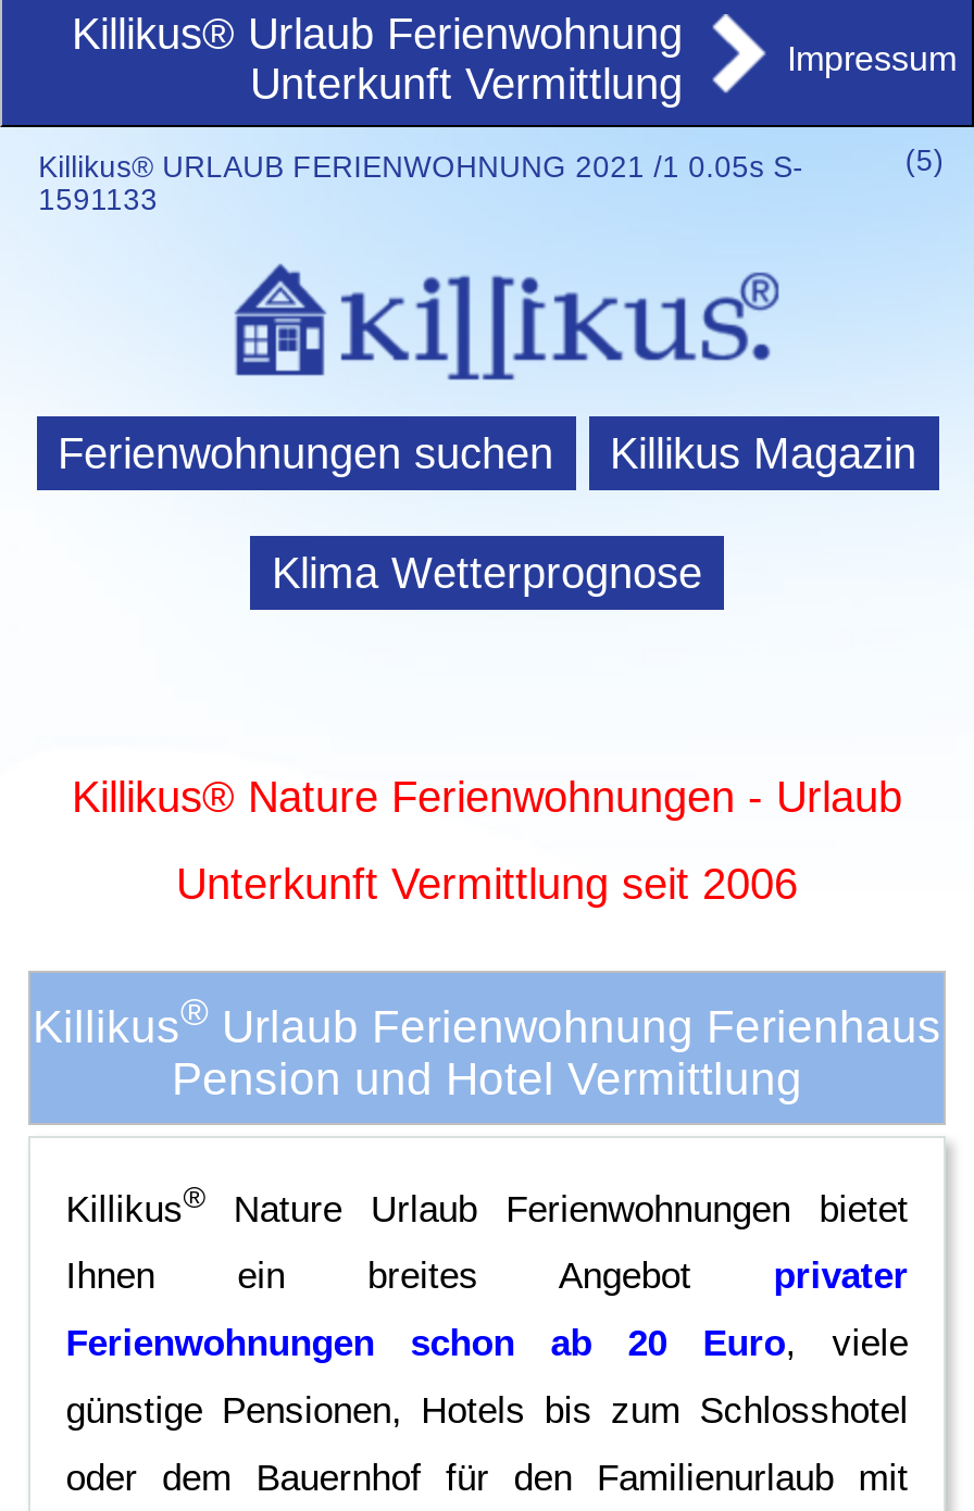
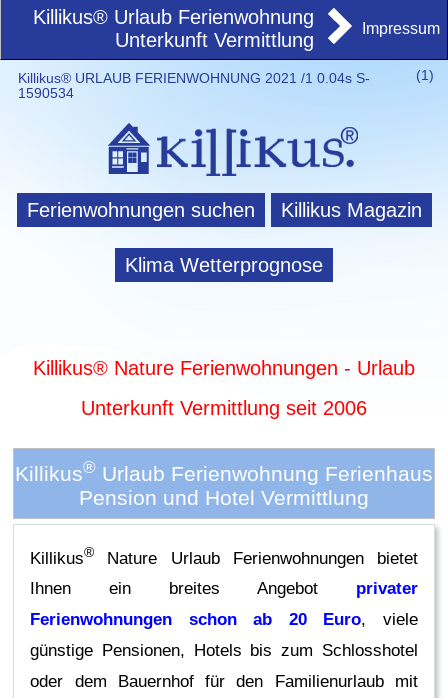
[38,150,804,183] Killikus® URLAUB FERIENWOHNUNG 2021 /1 0.05s S- -> [18,71,370,86] Killikus® URLAUB FERIENWOHNUNG 2021 /1 0.04s S-
[905,145,944,177] (5) -> [416,68,434,83] (1)
[38,183,158,216] 1591133 -> [18,86,74,101] 1590534

